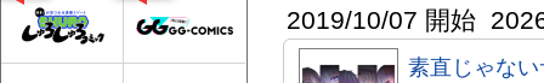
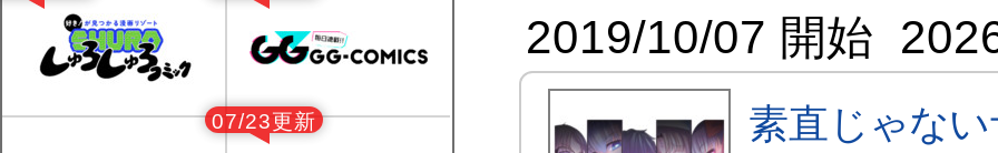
none -> [212,109,316,133] 07/23更新

